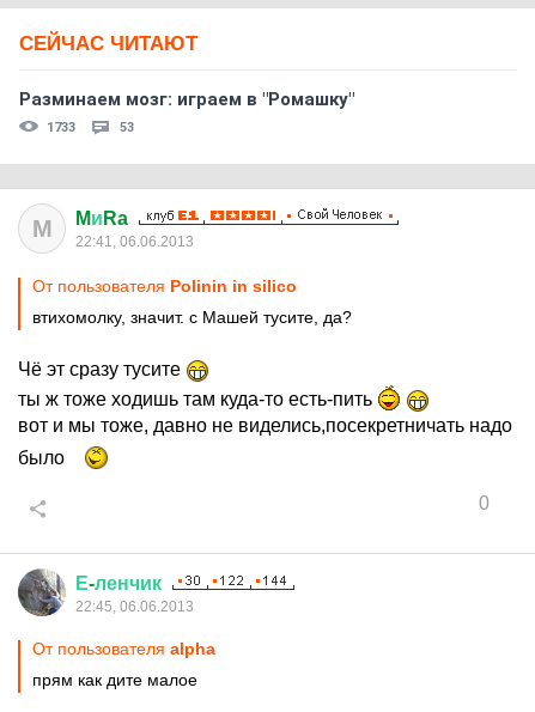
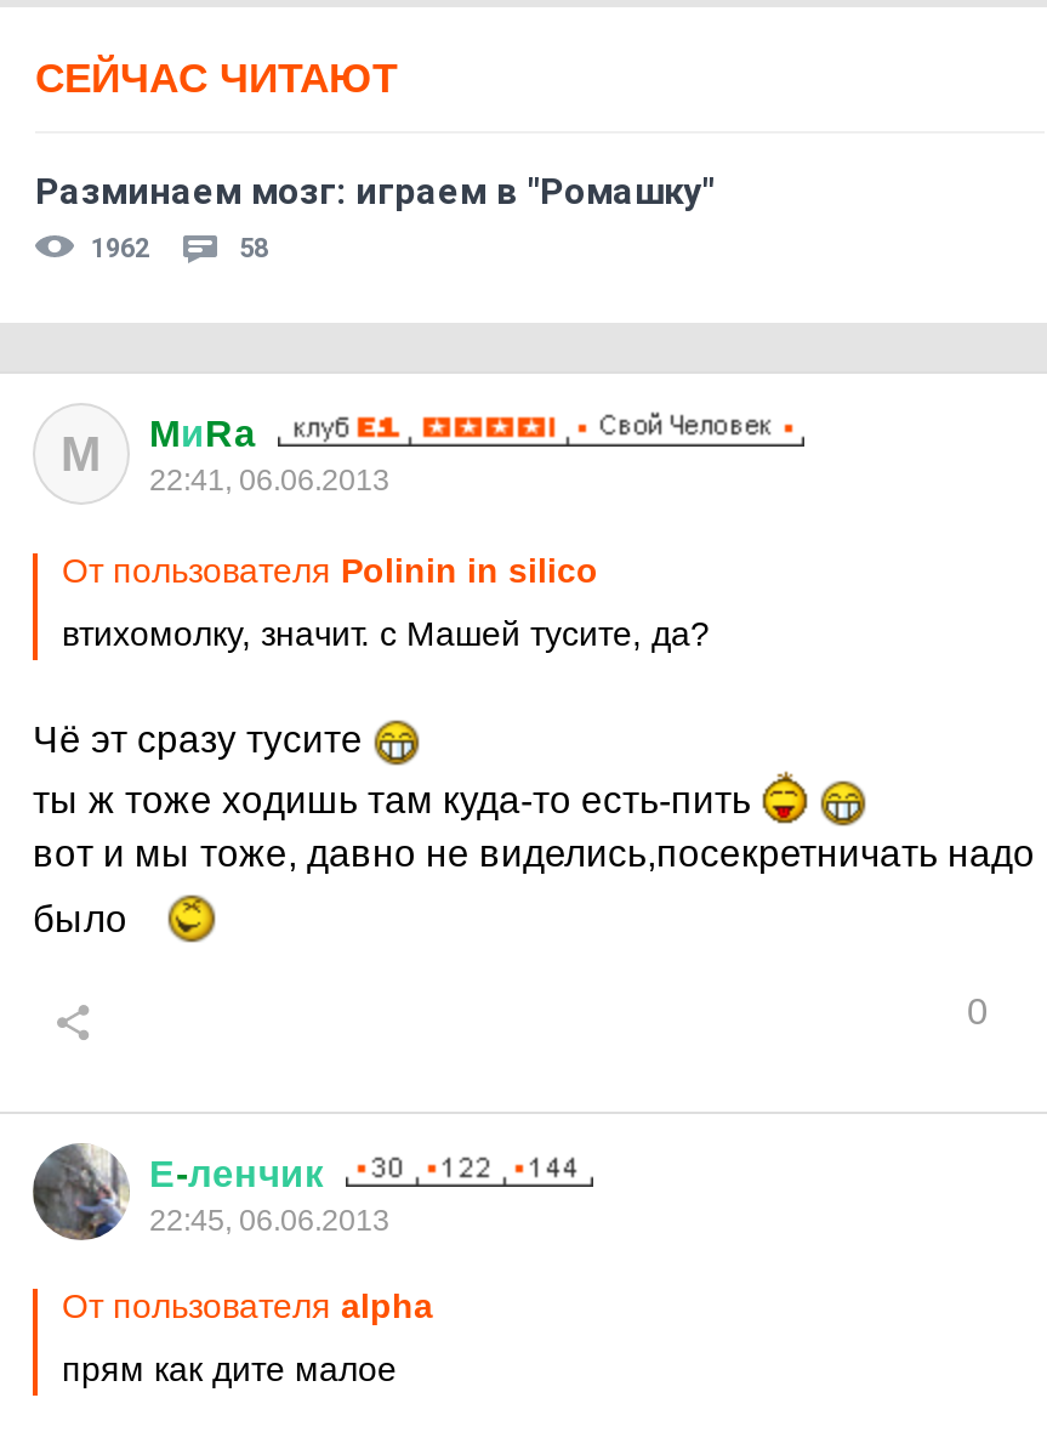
[47,120,75,135] 1733 -> [91,233,149,265] 1962
[120,120,134,135] 53 -> [239,233,268,265] 58

